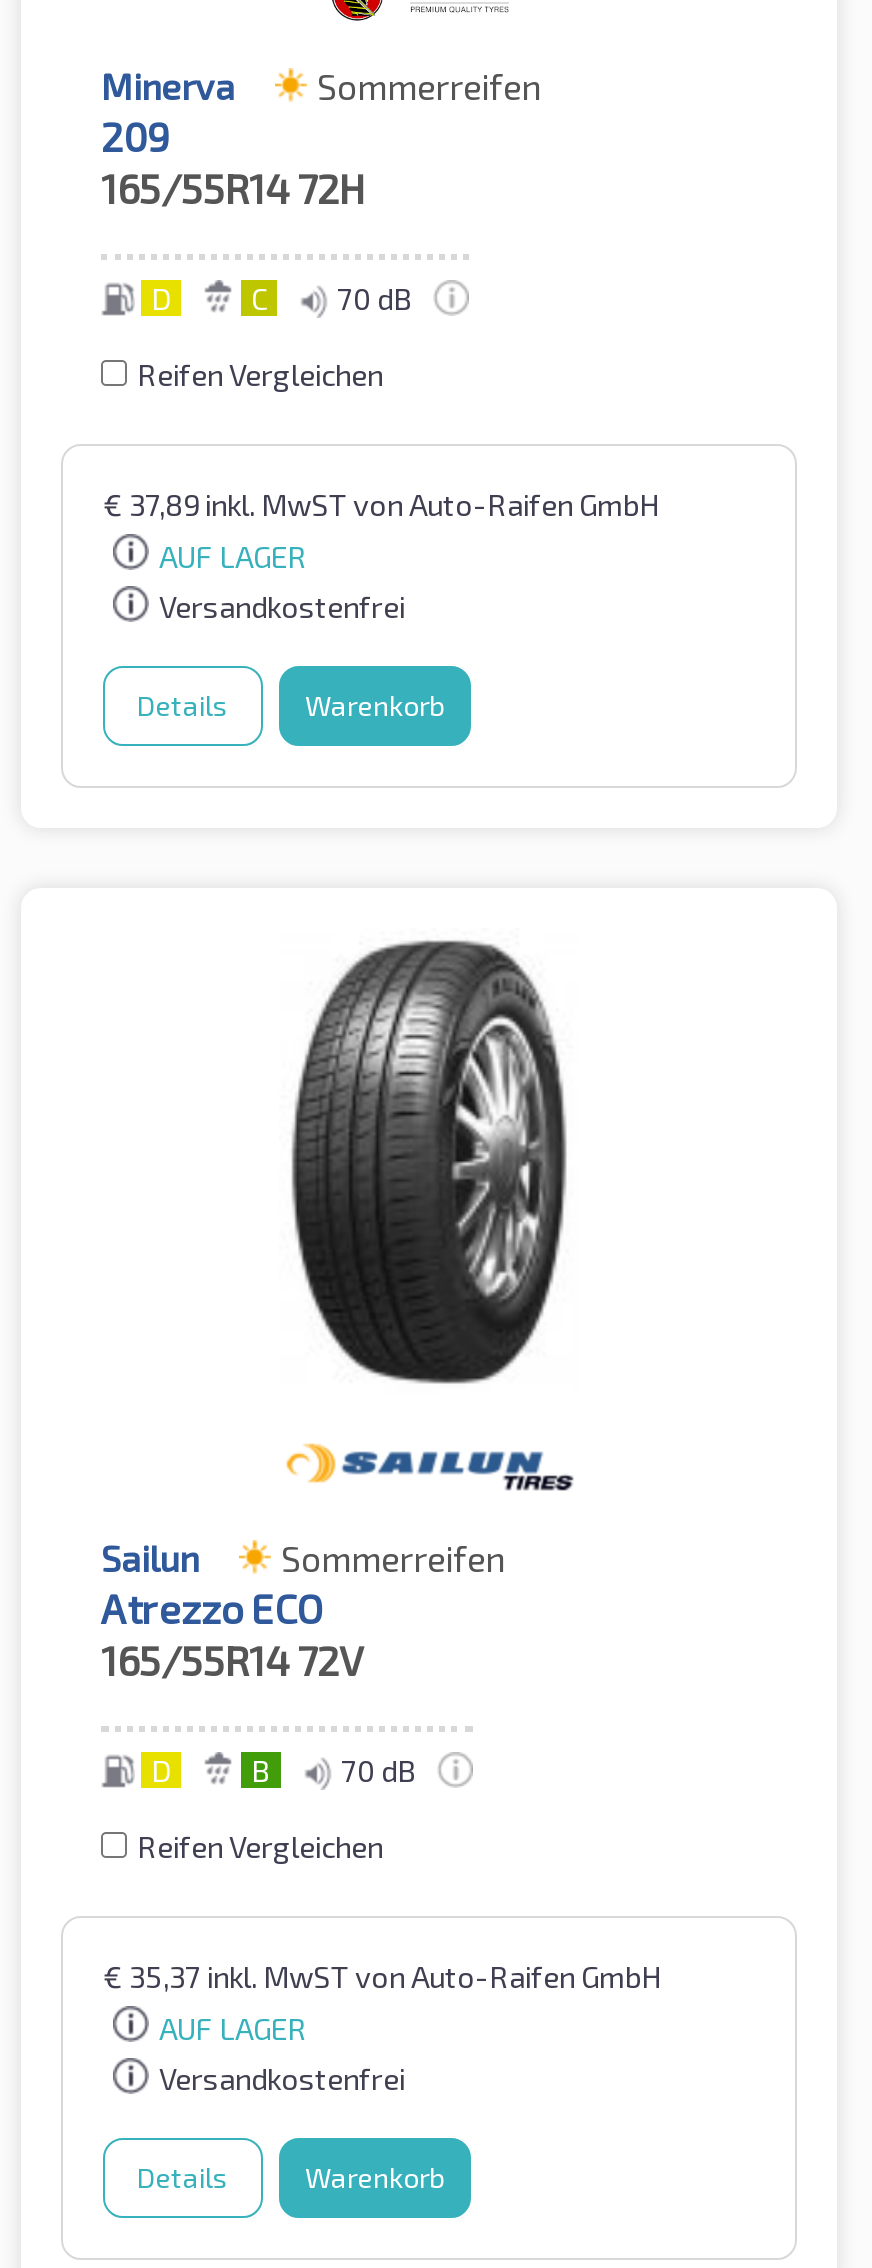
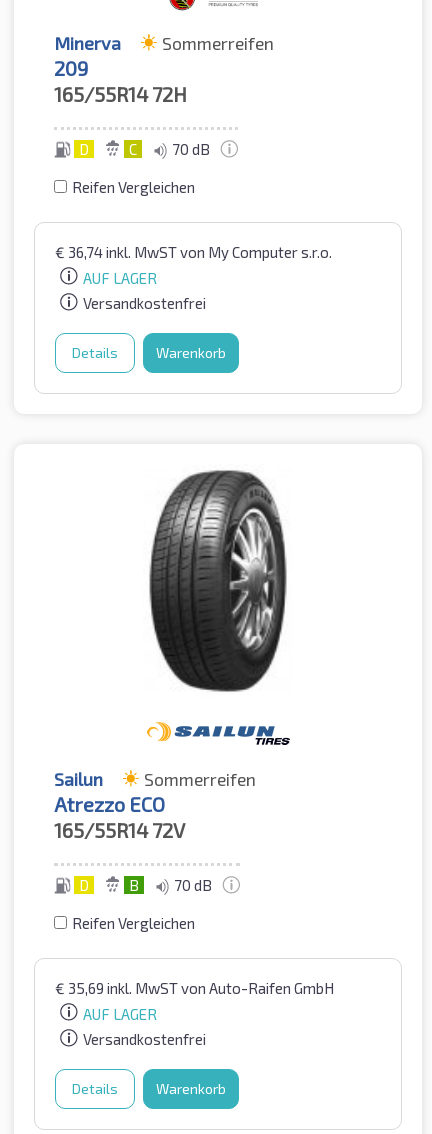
[103,485,659,521] € 37,89 inkl. MwST von Auto-Raifen GmbH -> [55,243,332,261] € 36,74 inkl. MwST von My Computer s.r.o.
[103,1957,661,1993] € 35,37 inkl. MwST von Auto-Raifen GmbH -> [55,979,334,997] € 35,69 inkl. MwST von Auto-Raifen GmbH

